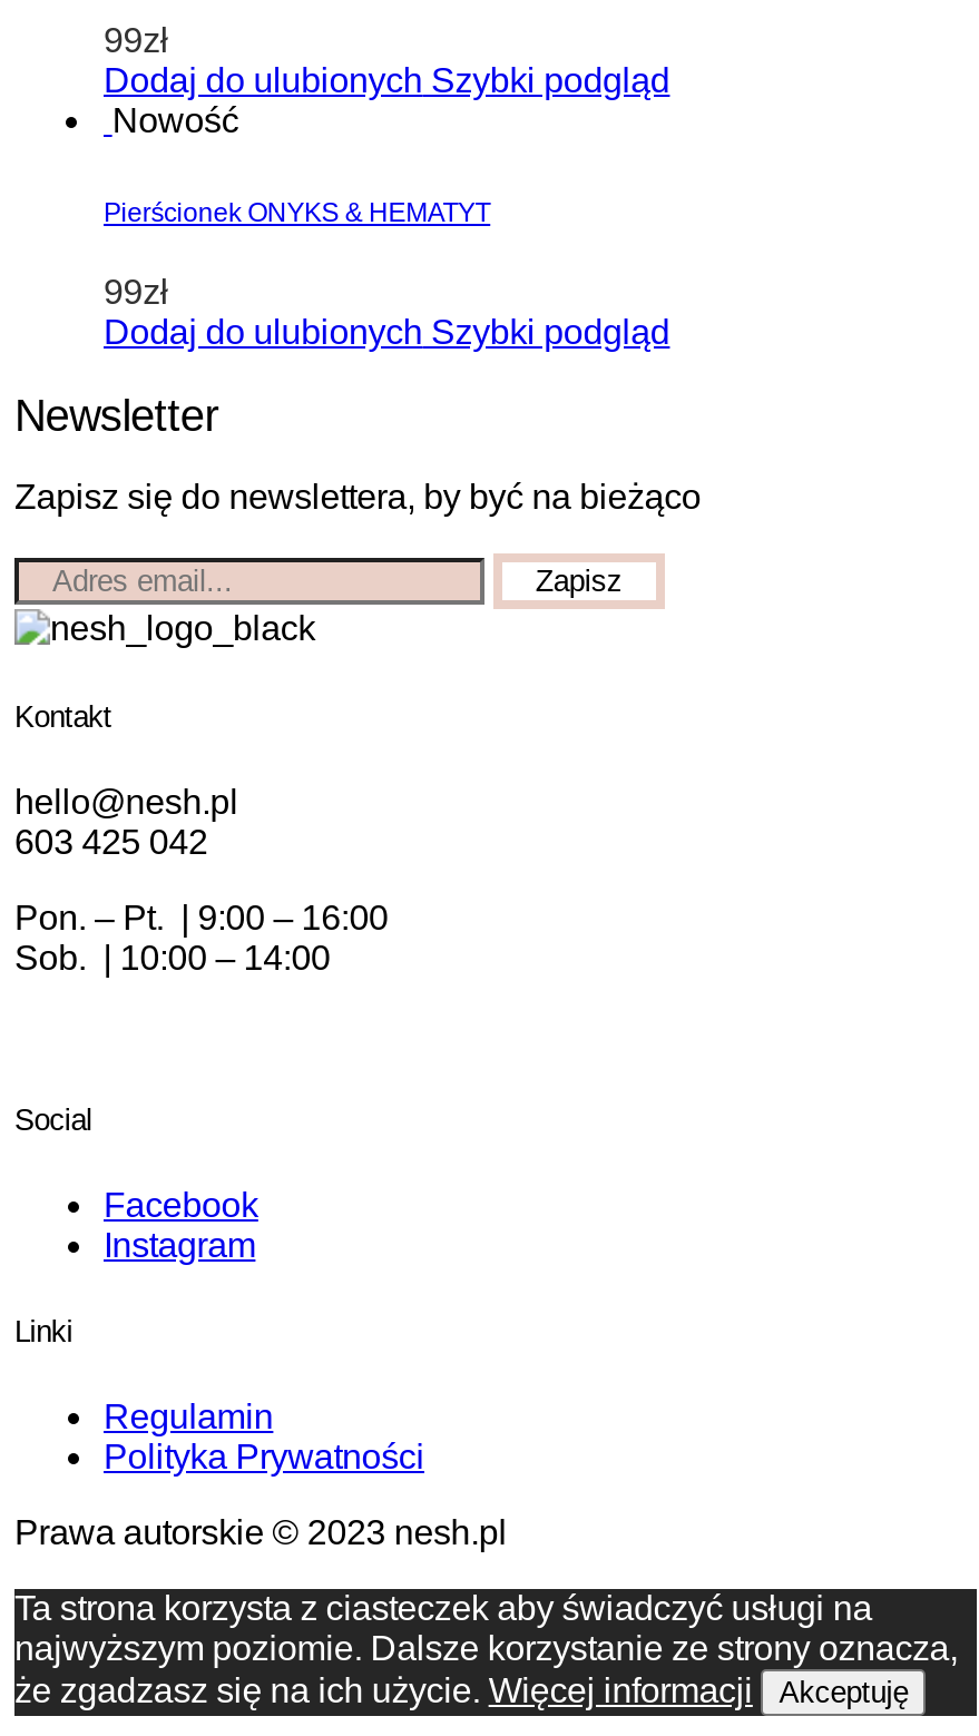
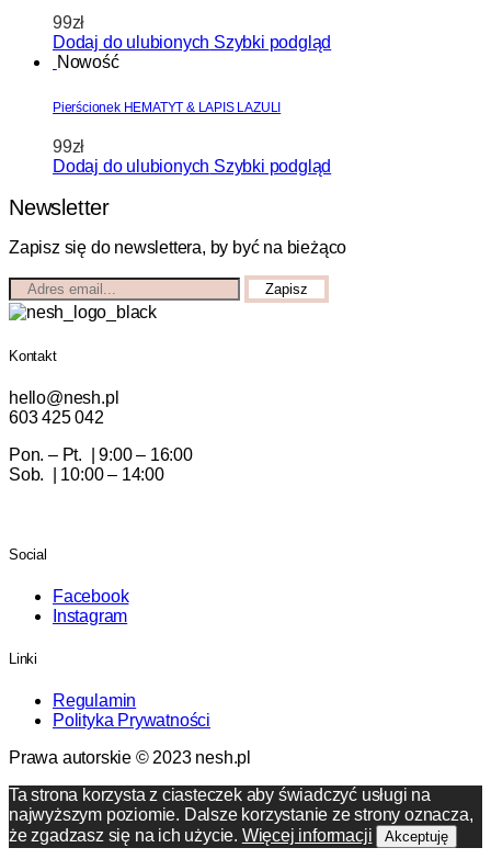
[104,196,490,227] Pierścionek ONYKS & HEMATYT -> [53,99,281,115] Pierścionek HEMATYT & LAPIS LAZULI

